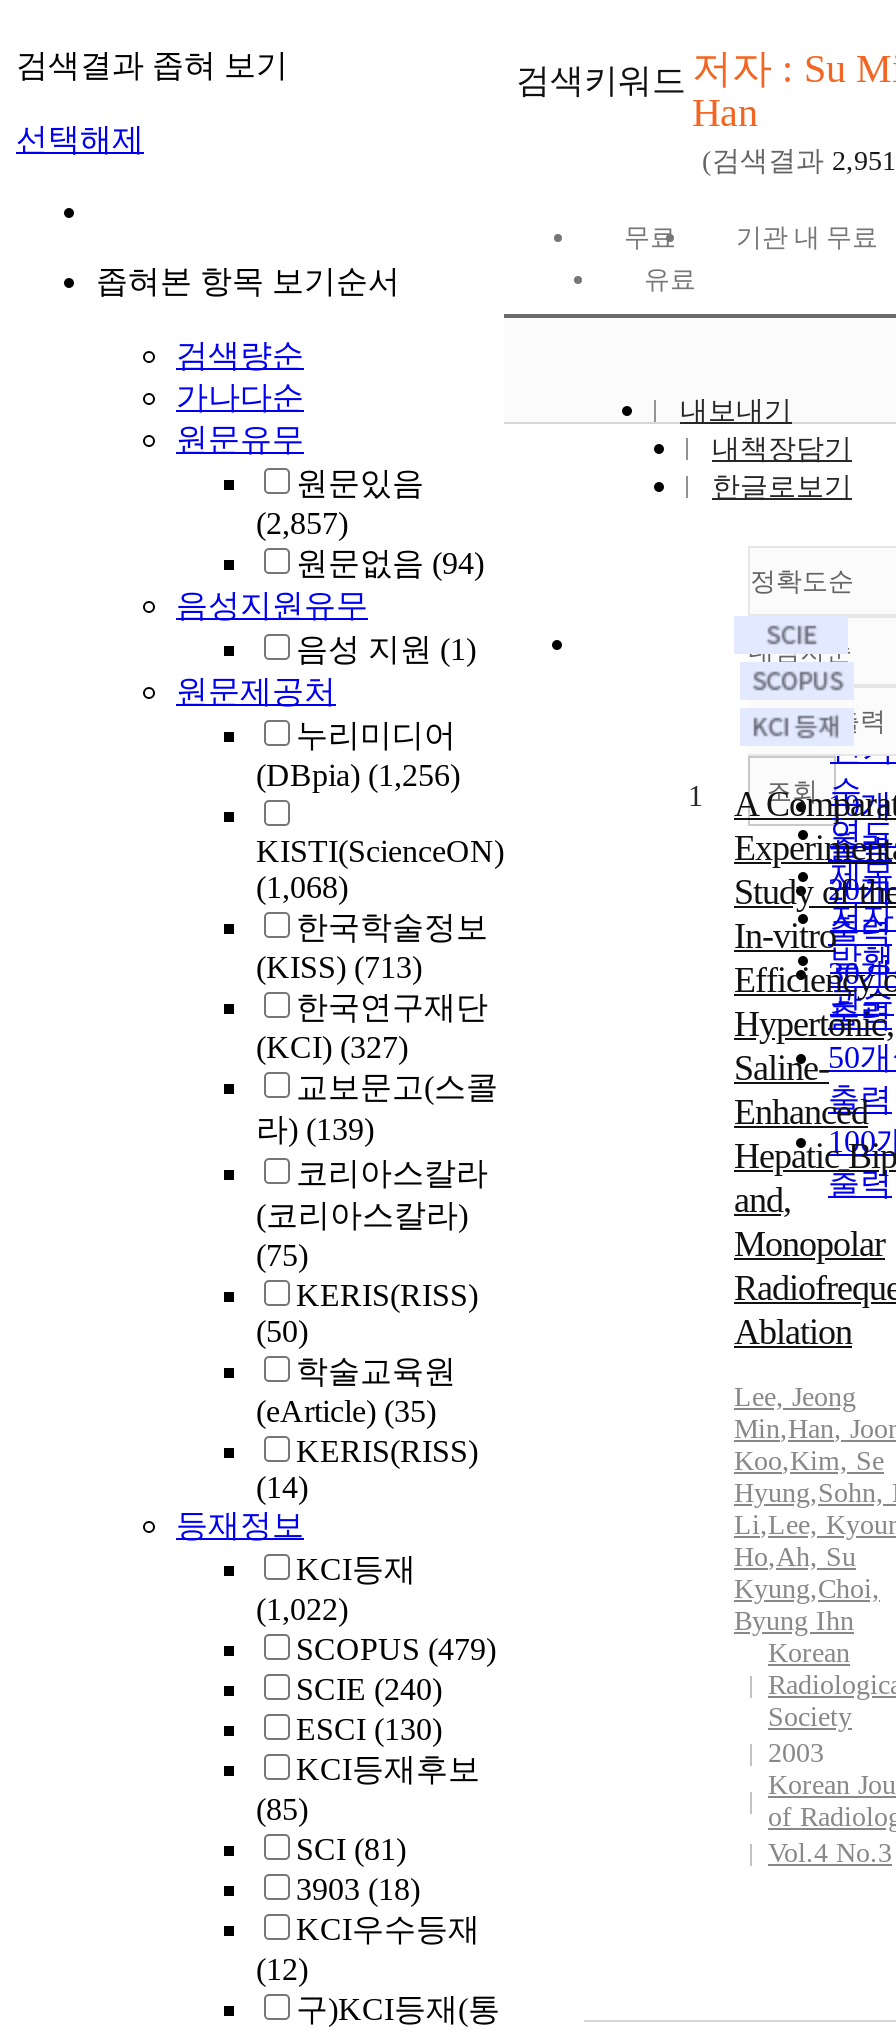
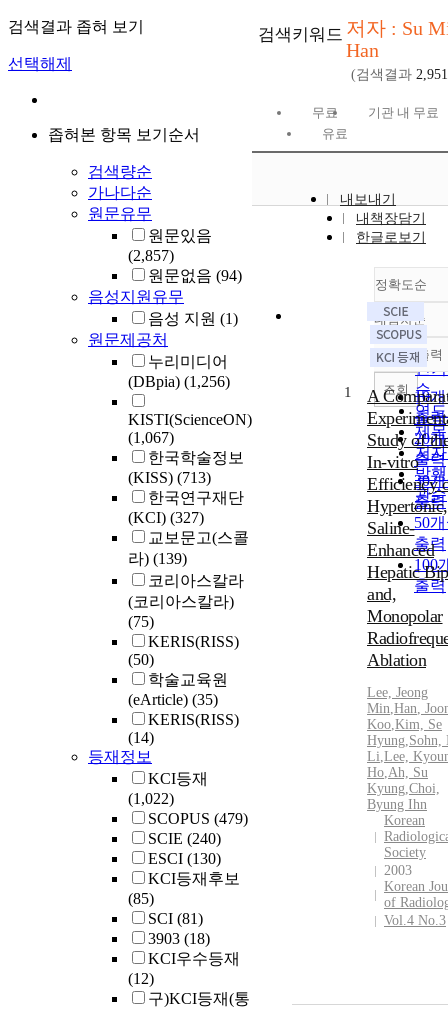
[256,871,348,905] (1,068) -> [128,429,174,446] (1,067)

